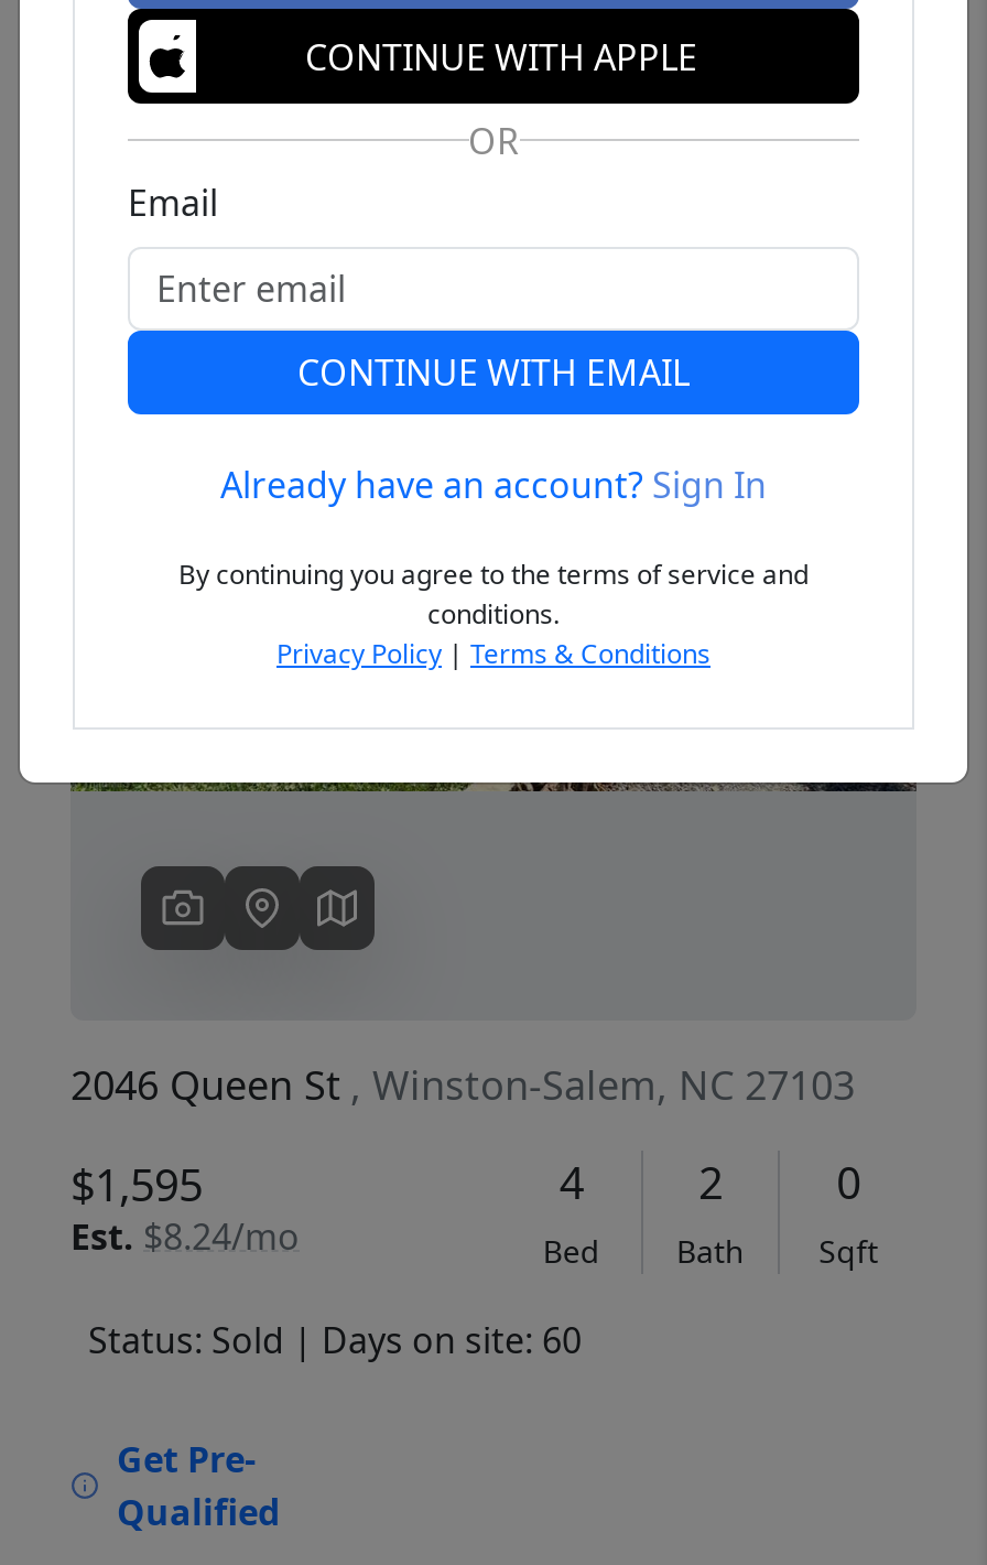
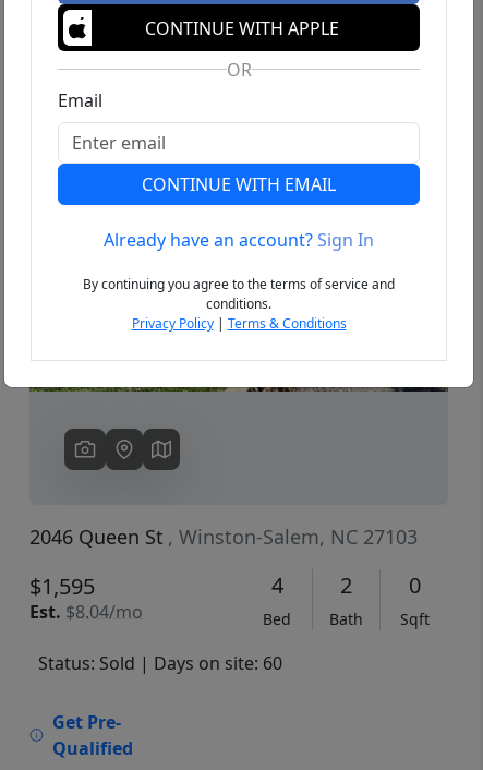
[70,1212,300,1260] Est. $8.24/mo -> [29,600,143,624] Est. $8.04/mo

